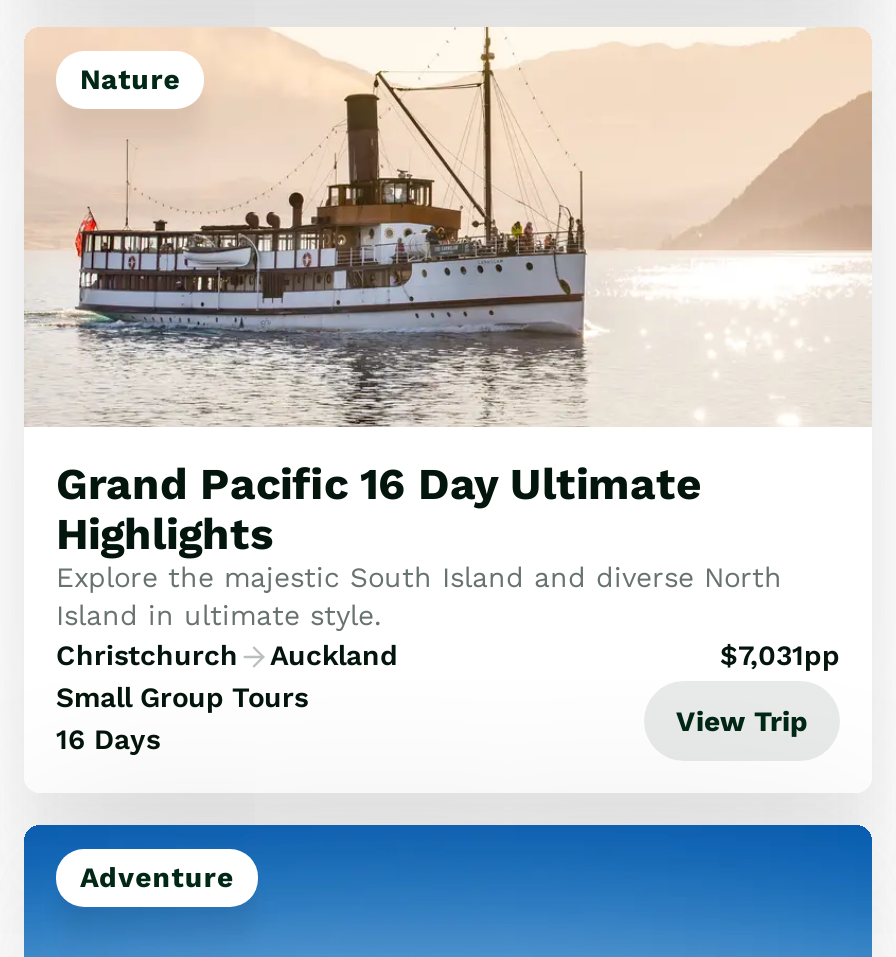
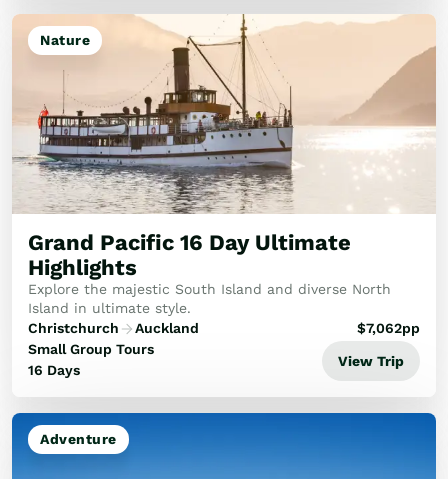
[720,639,840,671] $7,031pp -> [357,320,420,336] $7,062pp

